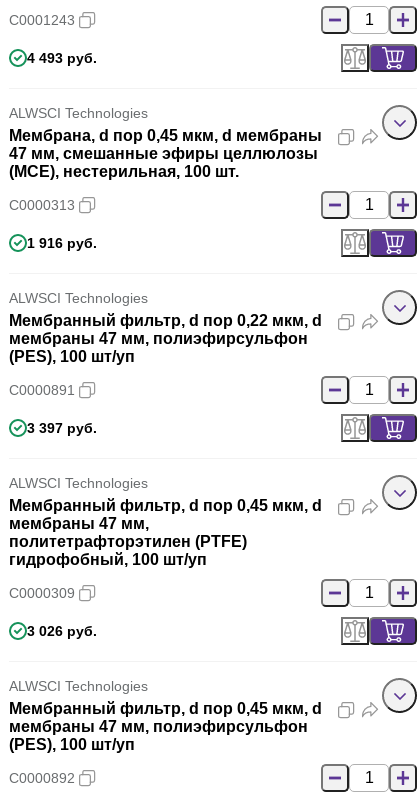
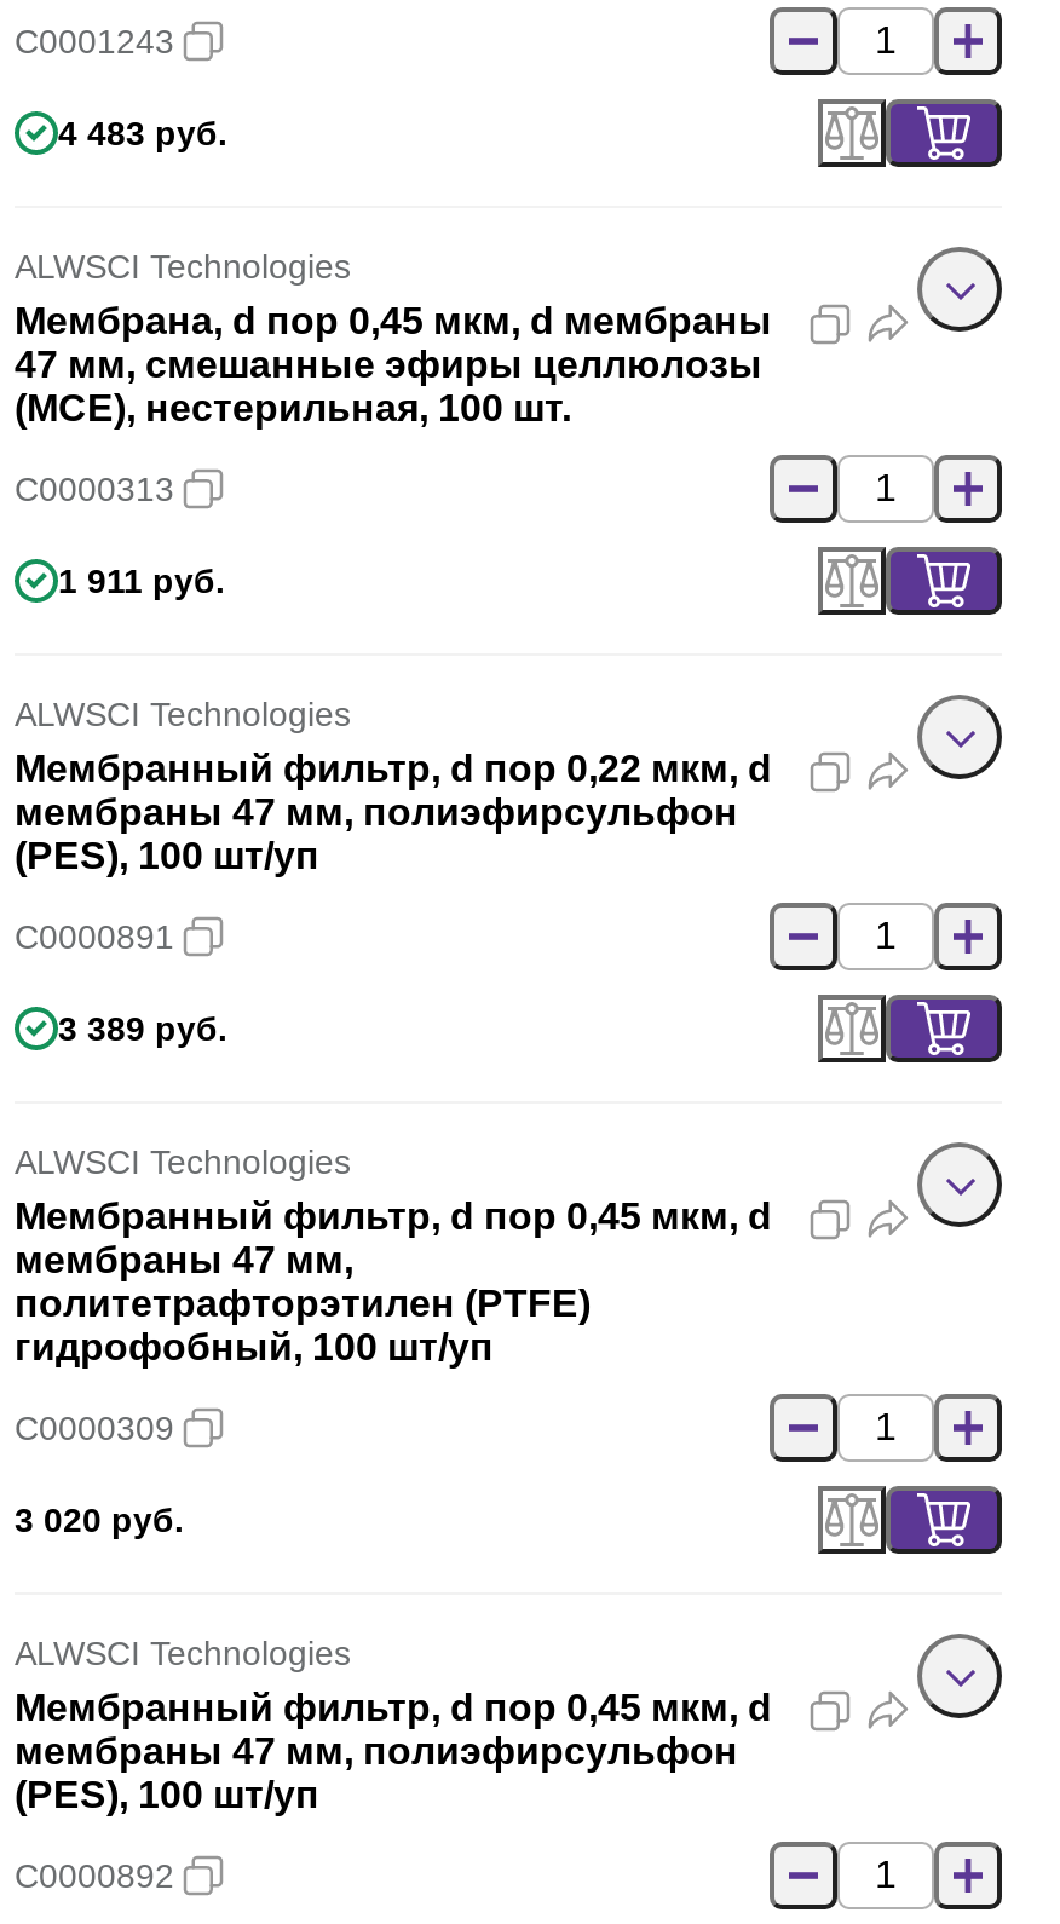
[27,50,97,66] 4 493 руб. -> [58,114,227,152] 4 483 руб.
[27,235,97,251] 1 916 руб. -> [58,561,225,600] 1 911 руб.
[27,420,97,436] 3 397 руб. -> [58,1009,227,1048] 3 389 руб.
[27,623,97,639] 3 026 руб. -> [15,1500,184,1539] 3 020 руб.

